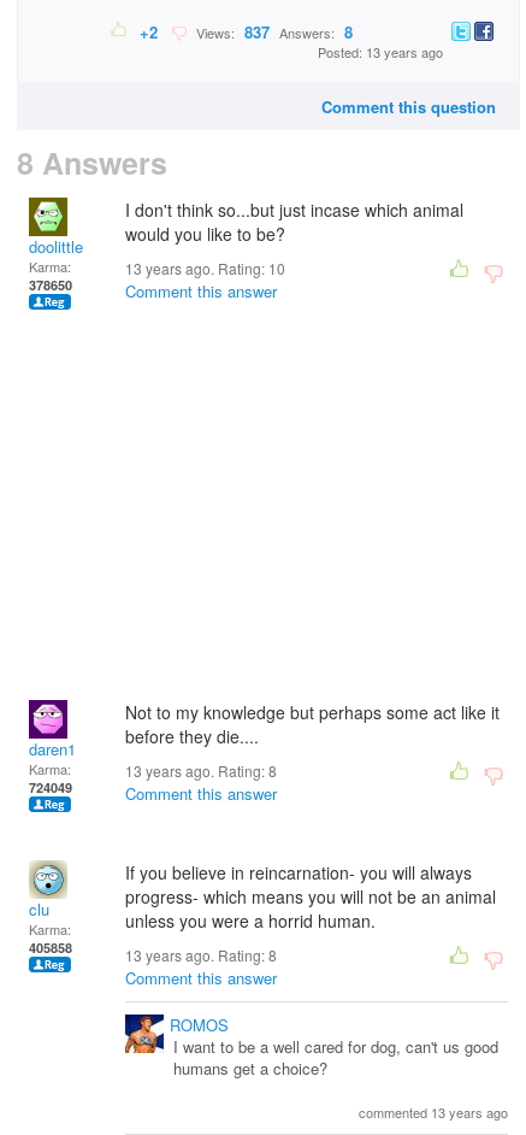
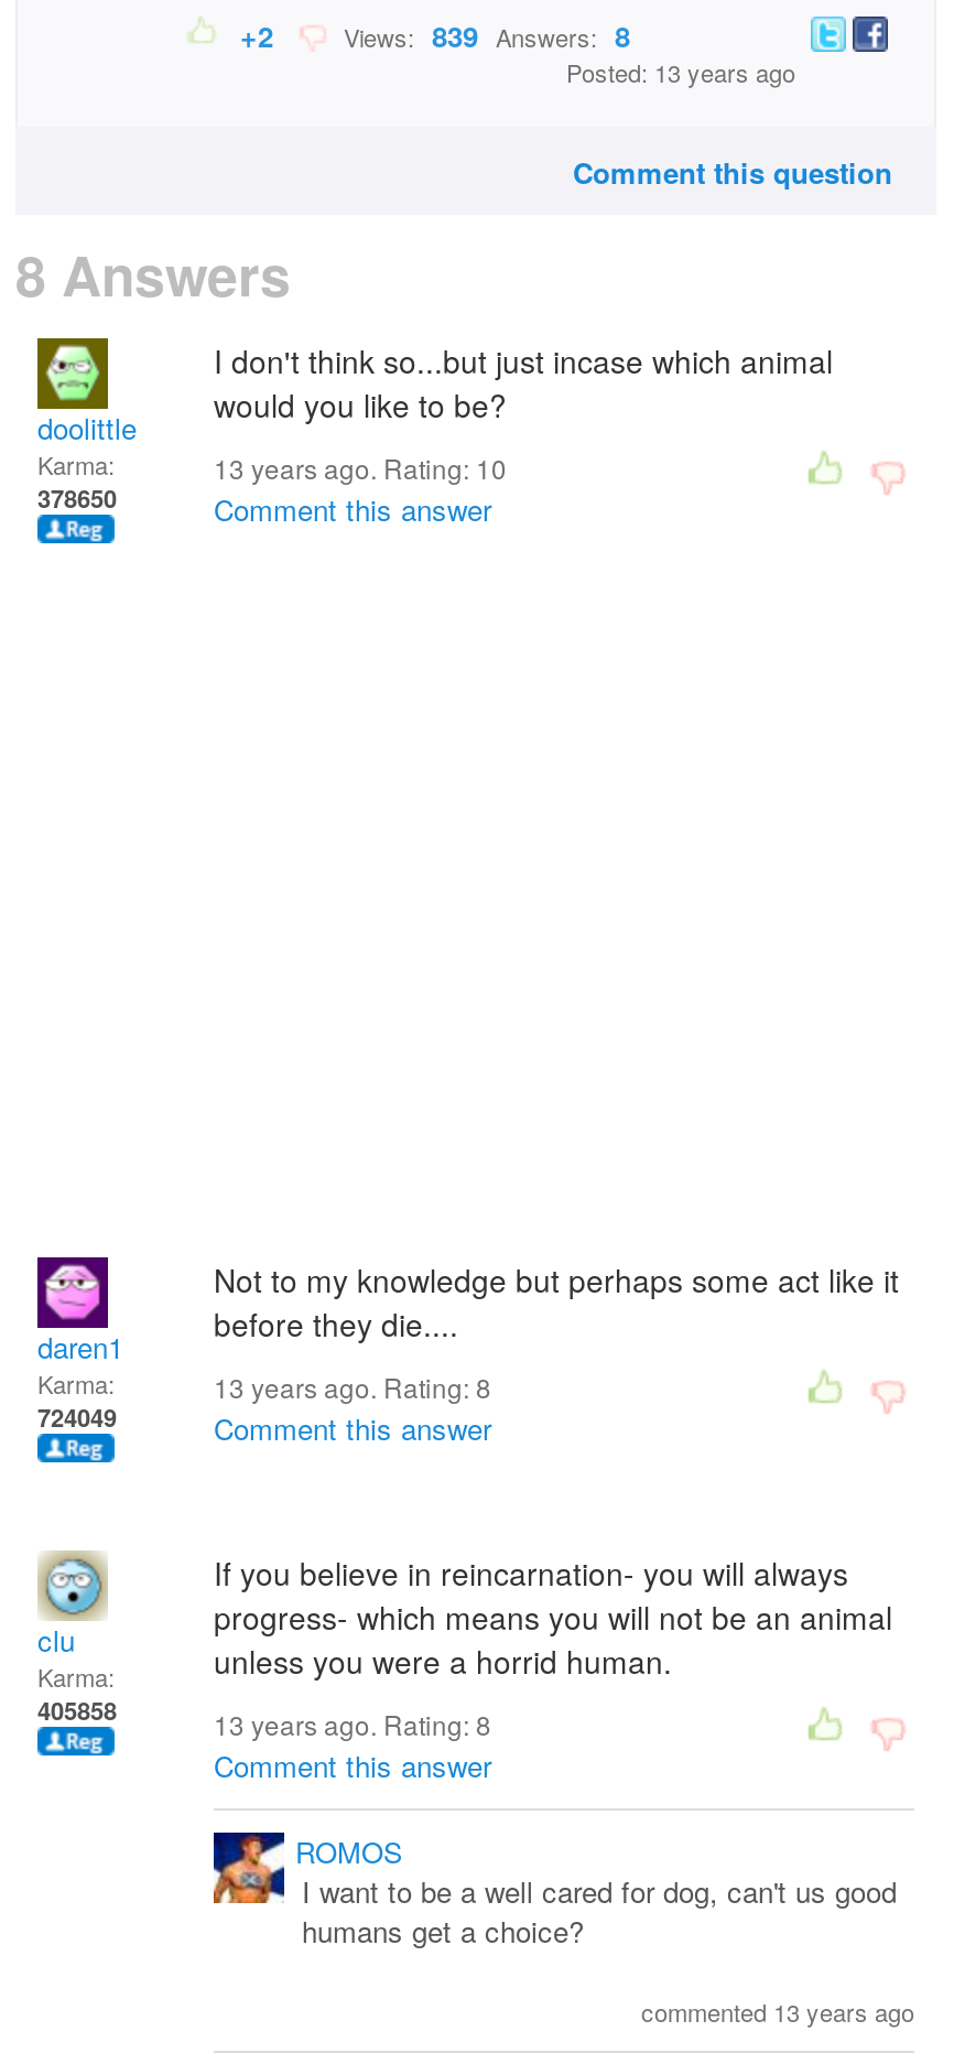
[189,21,353,43] Views: 837 Answers: 8 -> [330,15,630,56] Views: 839 Answers: 8

